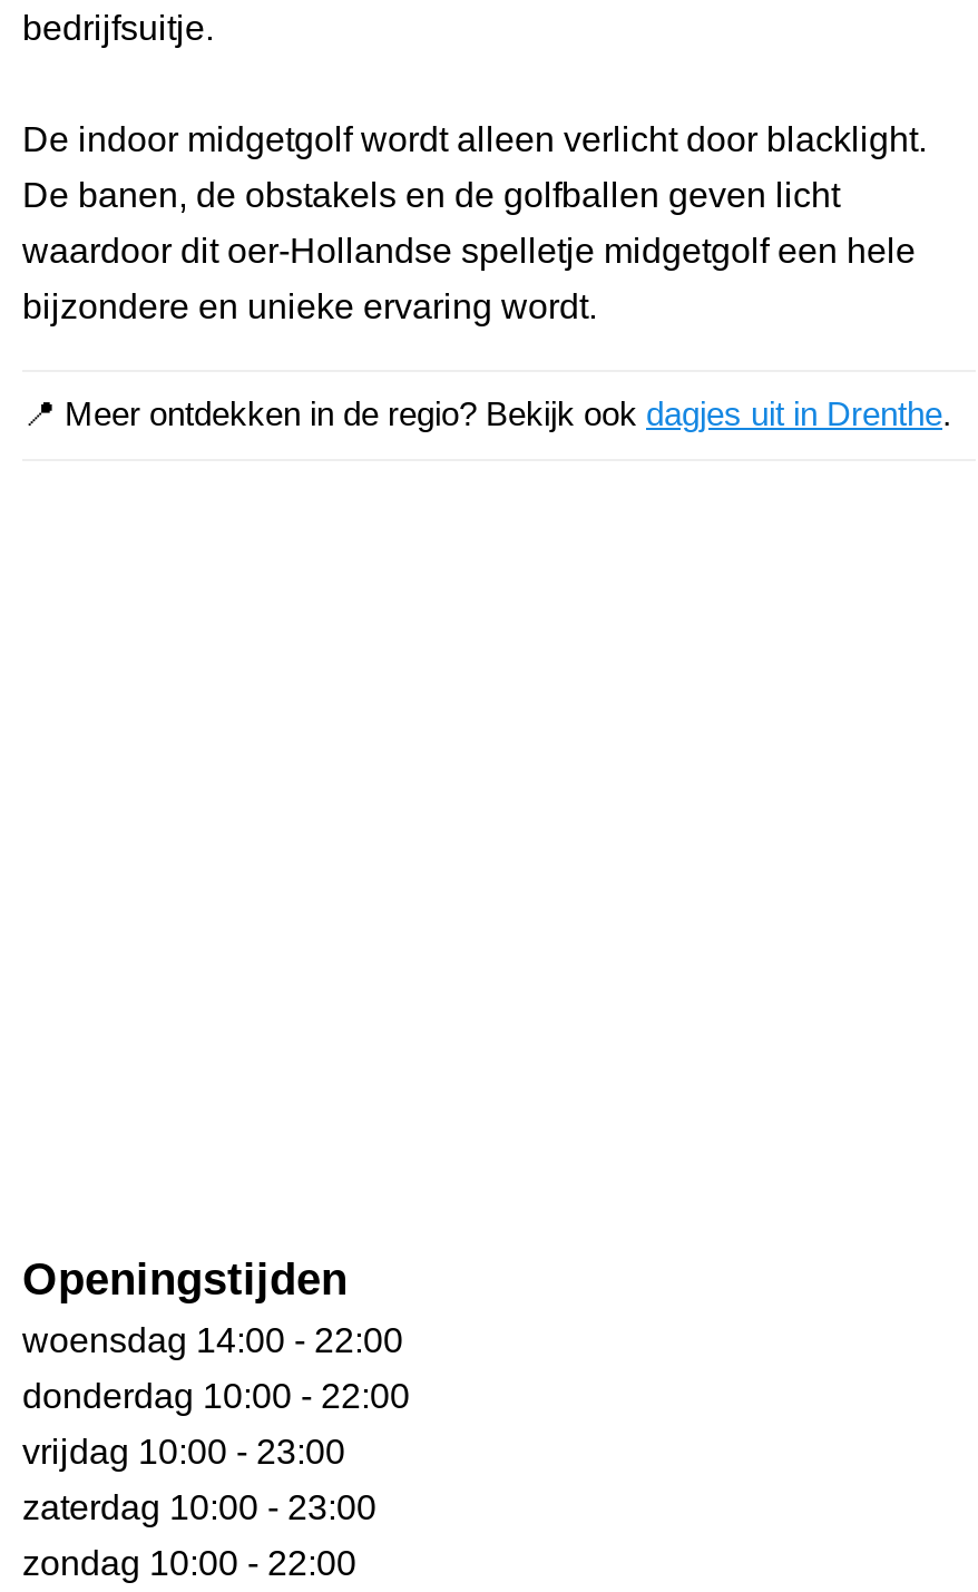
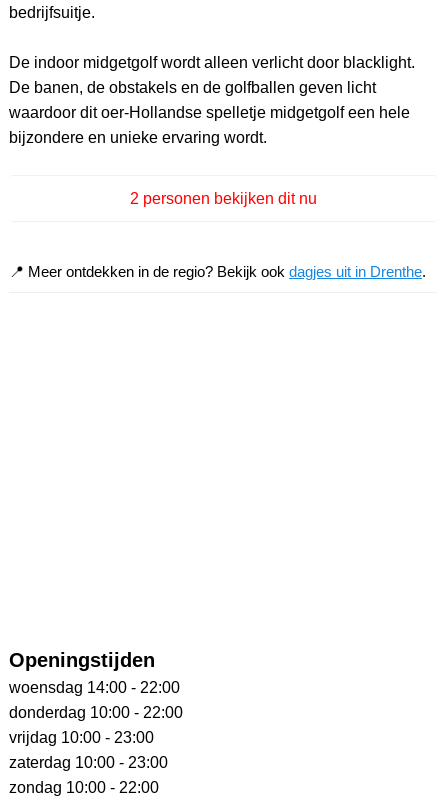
none -> [129,190,316,207] 2 personen bekijken dit nu

